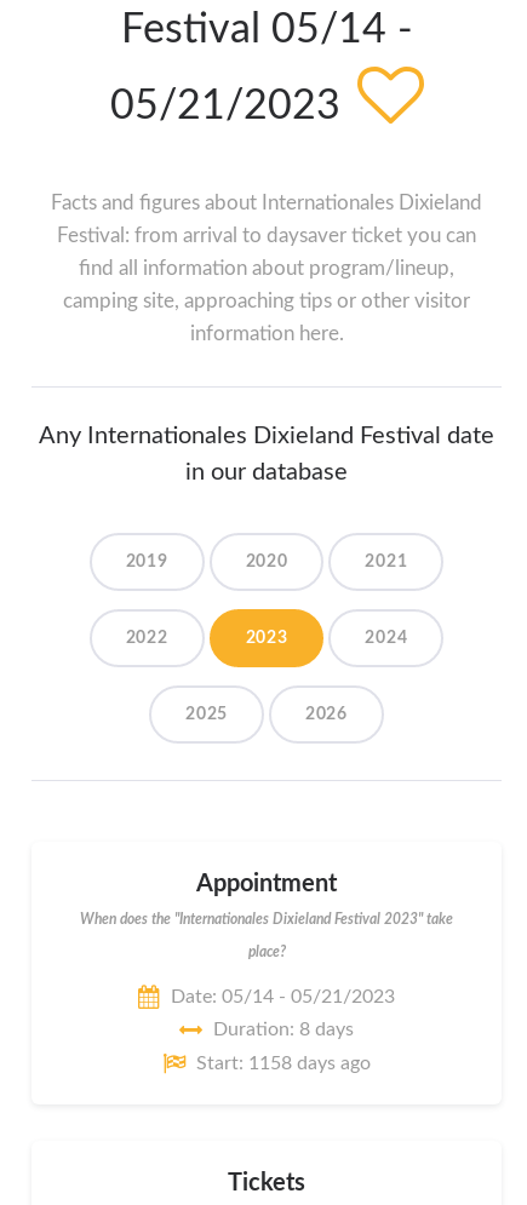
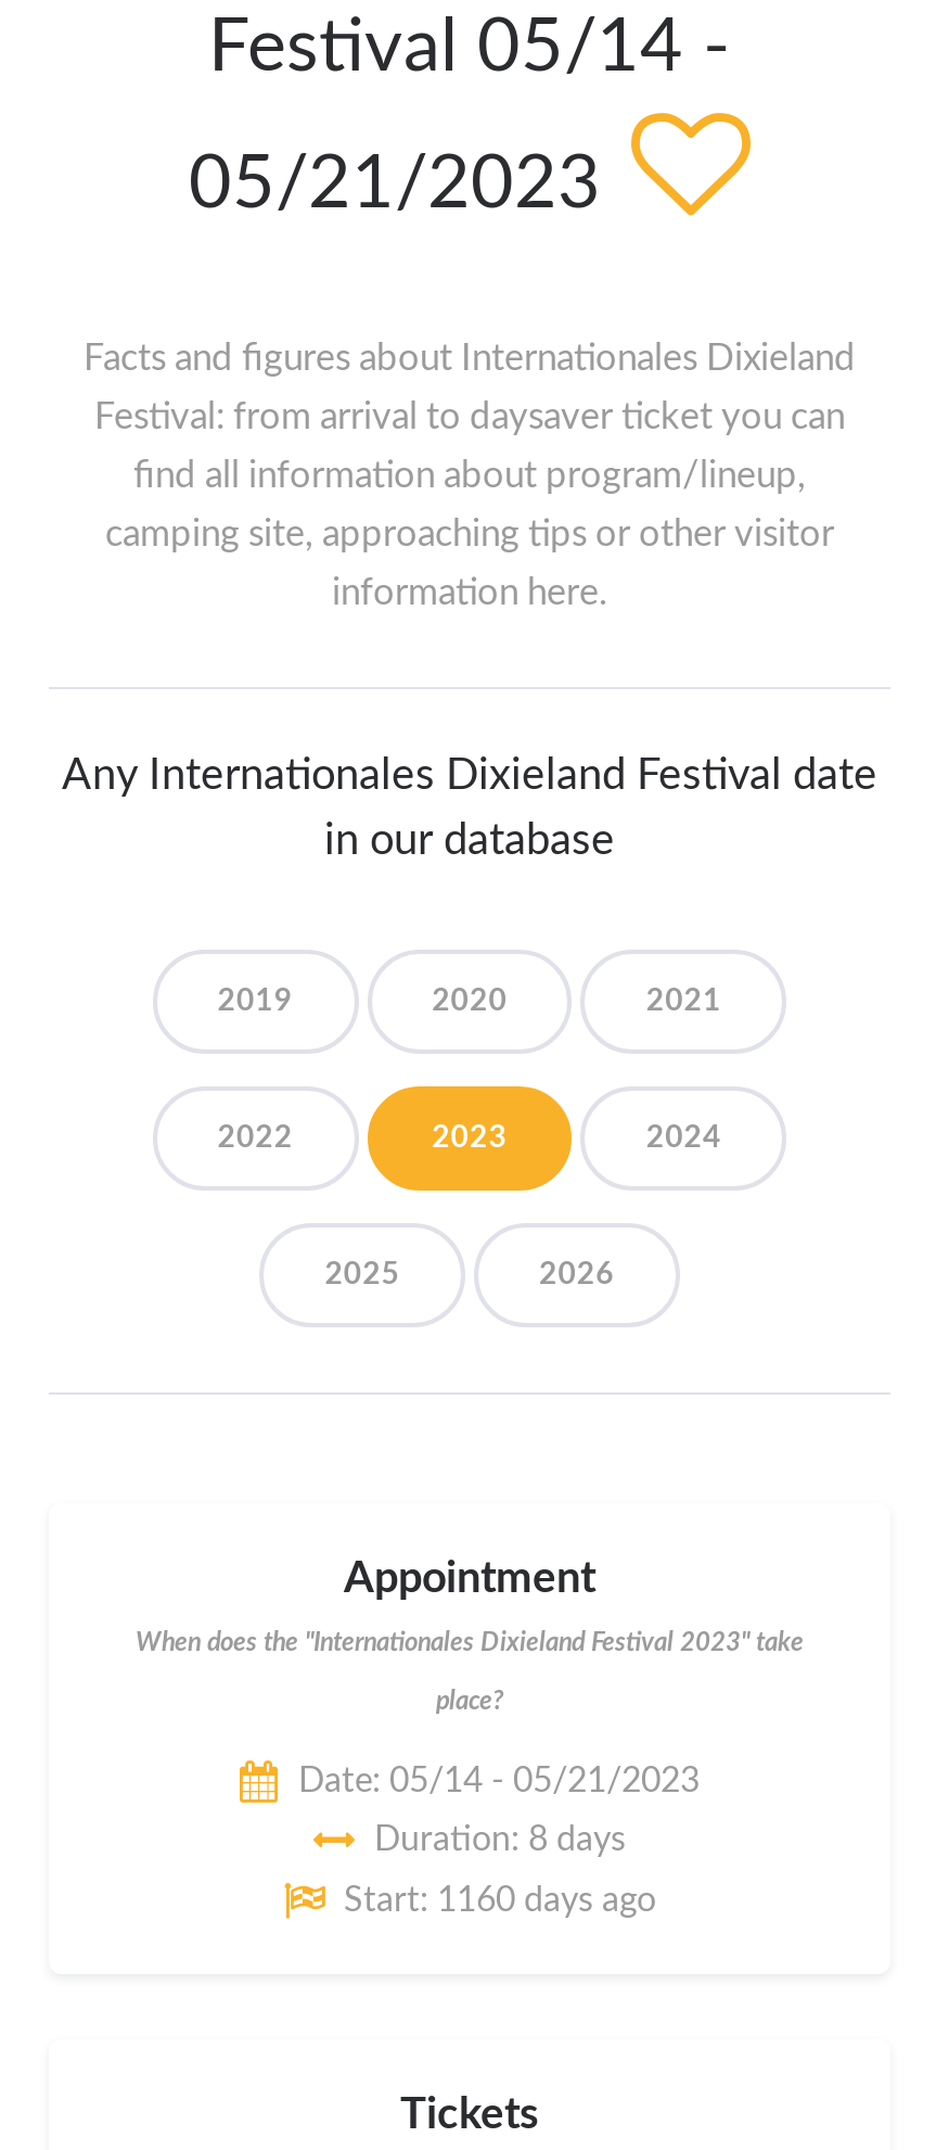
[196,1053,371,1073] Start: 1158 days ago -> [344,1883,656,1917] Start: 1160 days ago

